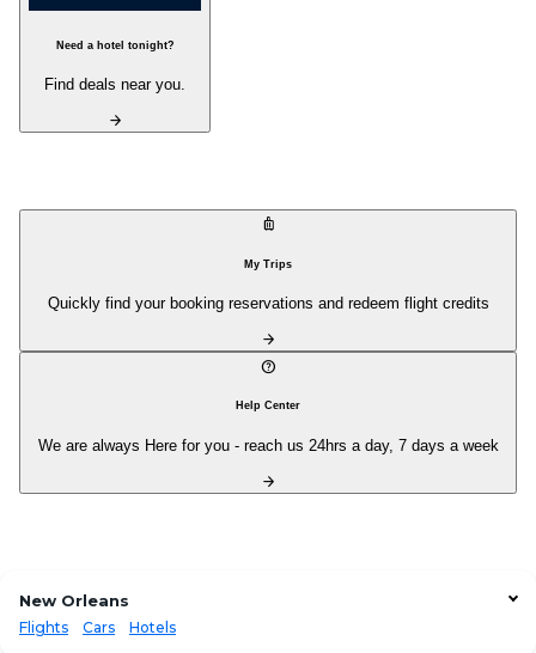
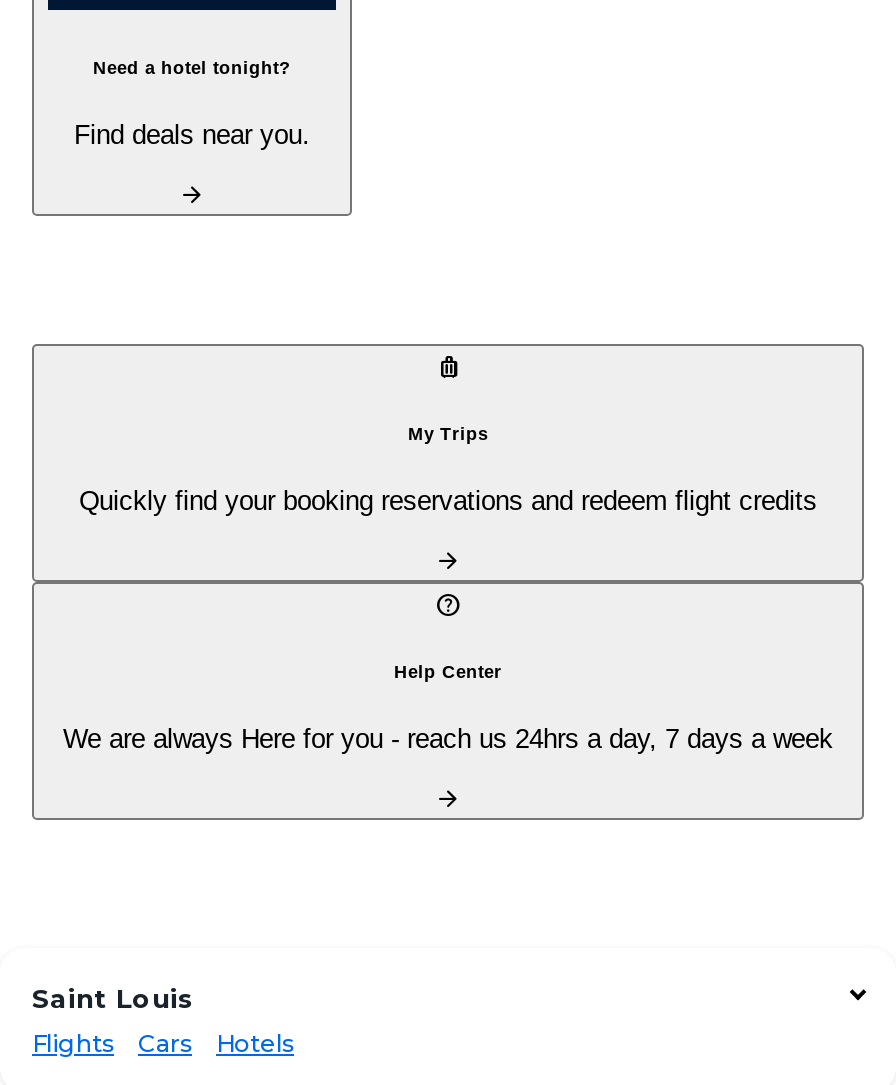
[19,591,129,610] New Orleans -> [32,981,194,1013] Saint Louis

